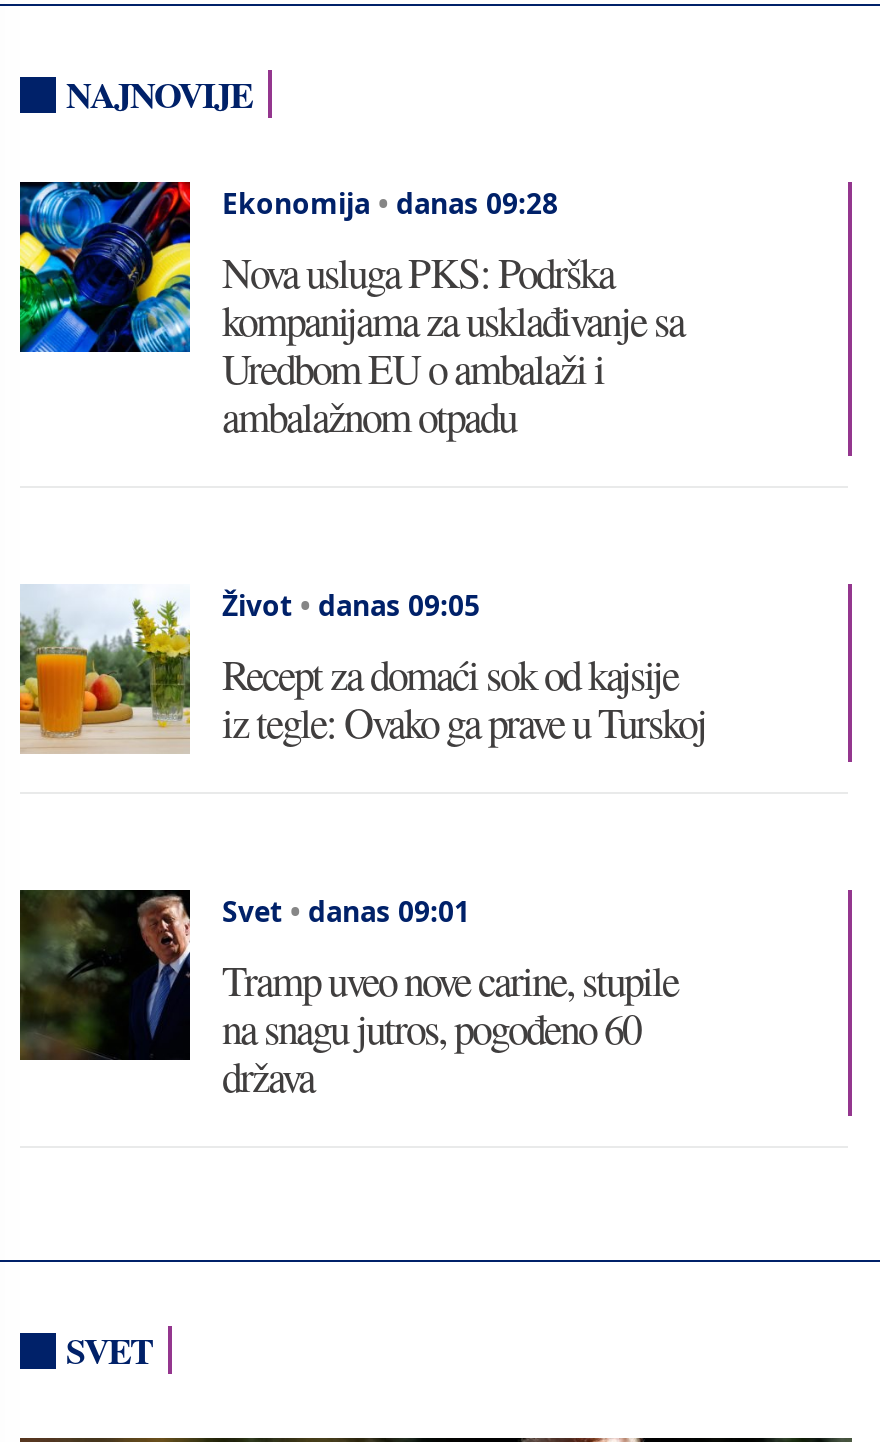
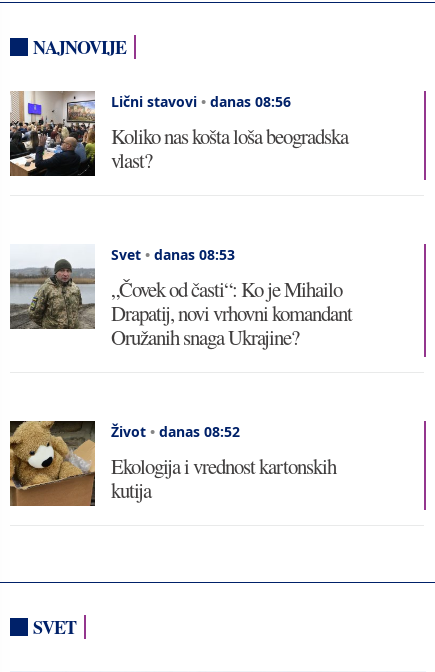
[18,180,684,444] [image] | Ekonomija • danas 09:28 | Nova usluga PKS: Podrška | kompanijama za usklađivanje sa | Uredbom EU o ambalaži i | ambalažnom otpadu -> [9,90,348,177] [image] | Lični stavovi • danas 08:56 | Koliko nas košta loša beogradska | vlast?
[18,586,706,754] [image] | Život • danas 09:05 | Recept za domaći sok od kajsije | iz tegle: Ovako ga prave u Turskoj -> [10,245,352,351] [image] | Svet • danas 08:53 | „Čovek od časti“: Ko je Mihailo | Drapatij, novi vrhovni komandant | Oružanih snaga Ukrajine?
[18,888,678,1104] [image] | Svet • danas 09:01 | Tramp uveo nove carine, stupile | na snagu jutros, pogođeno 60 | država -> [9,420,336,507] [image] | Život • danas 08:52 | Ekologija i vrednost kartonskih | kutija

